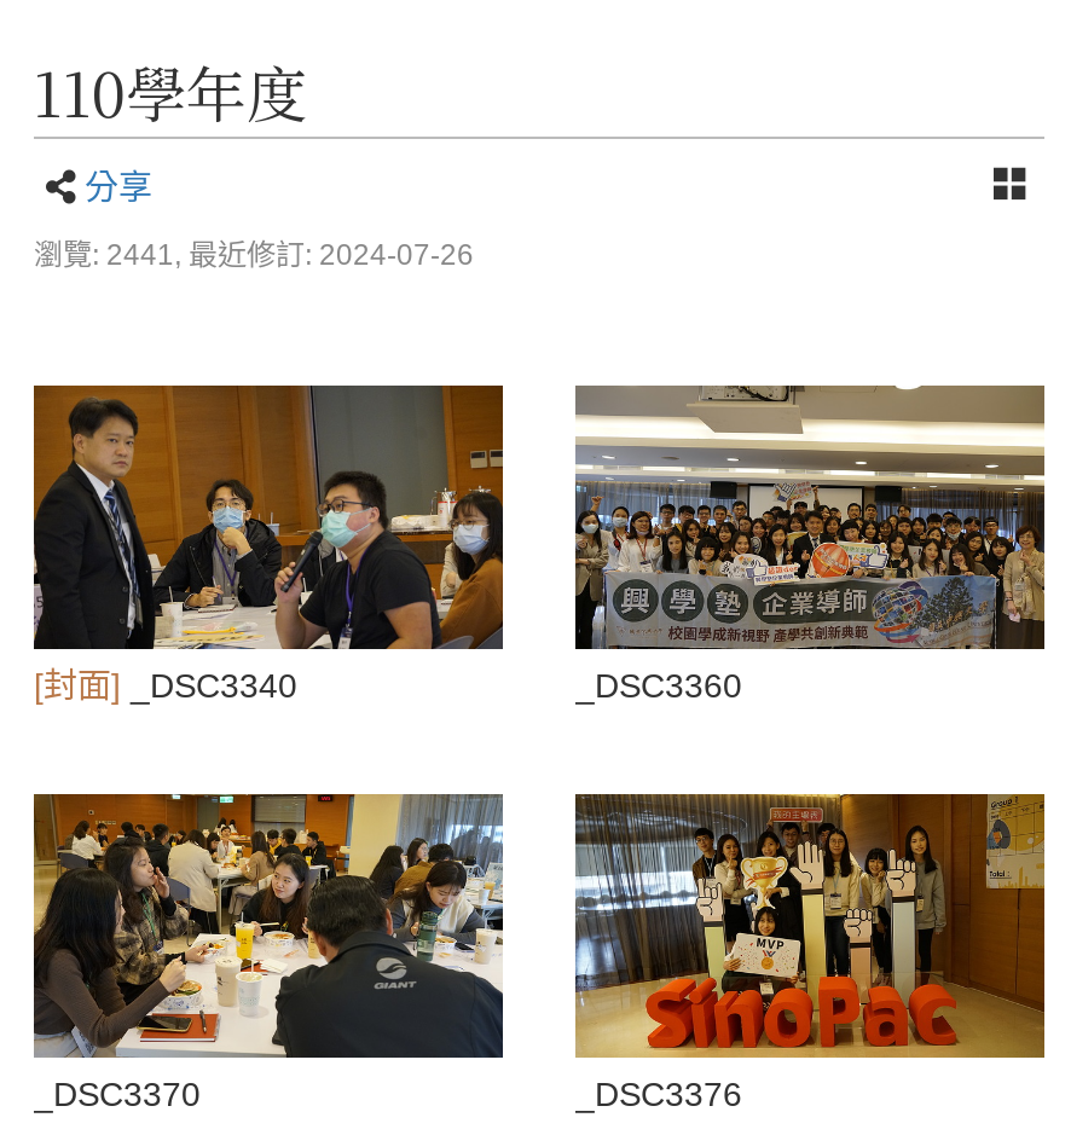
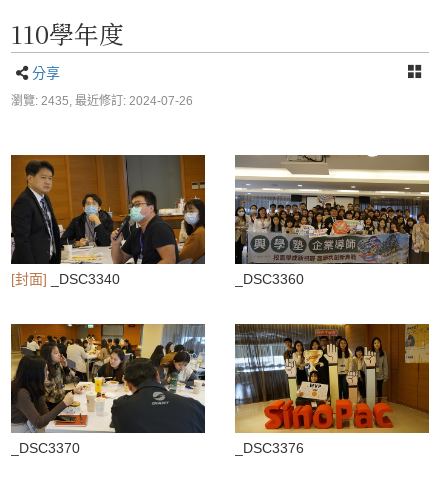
[34,238,474,272] 瀏覽: 2441,最近修訂: 2024-07-26 -> [11,94,193,108] 瀏覽: 2435,最近修訂: 2024-07-26

